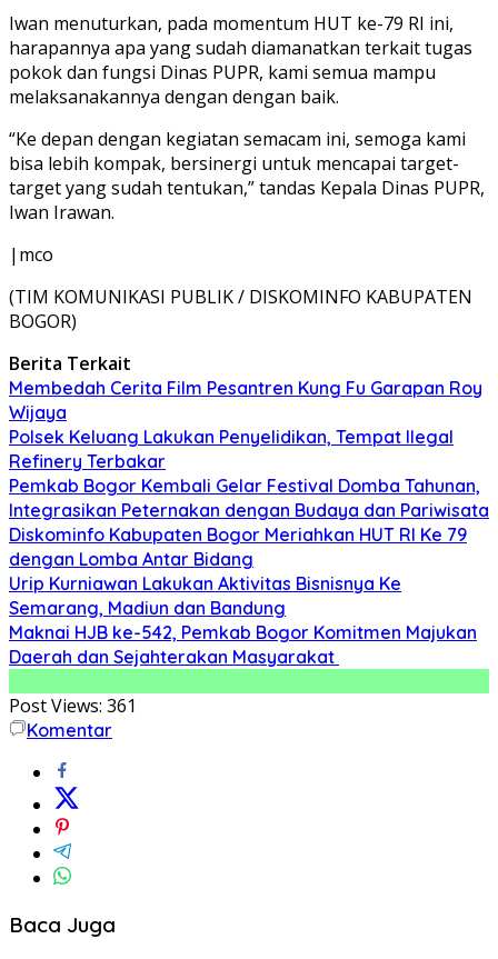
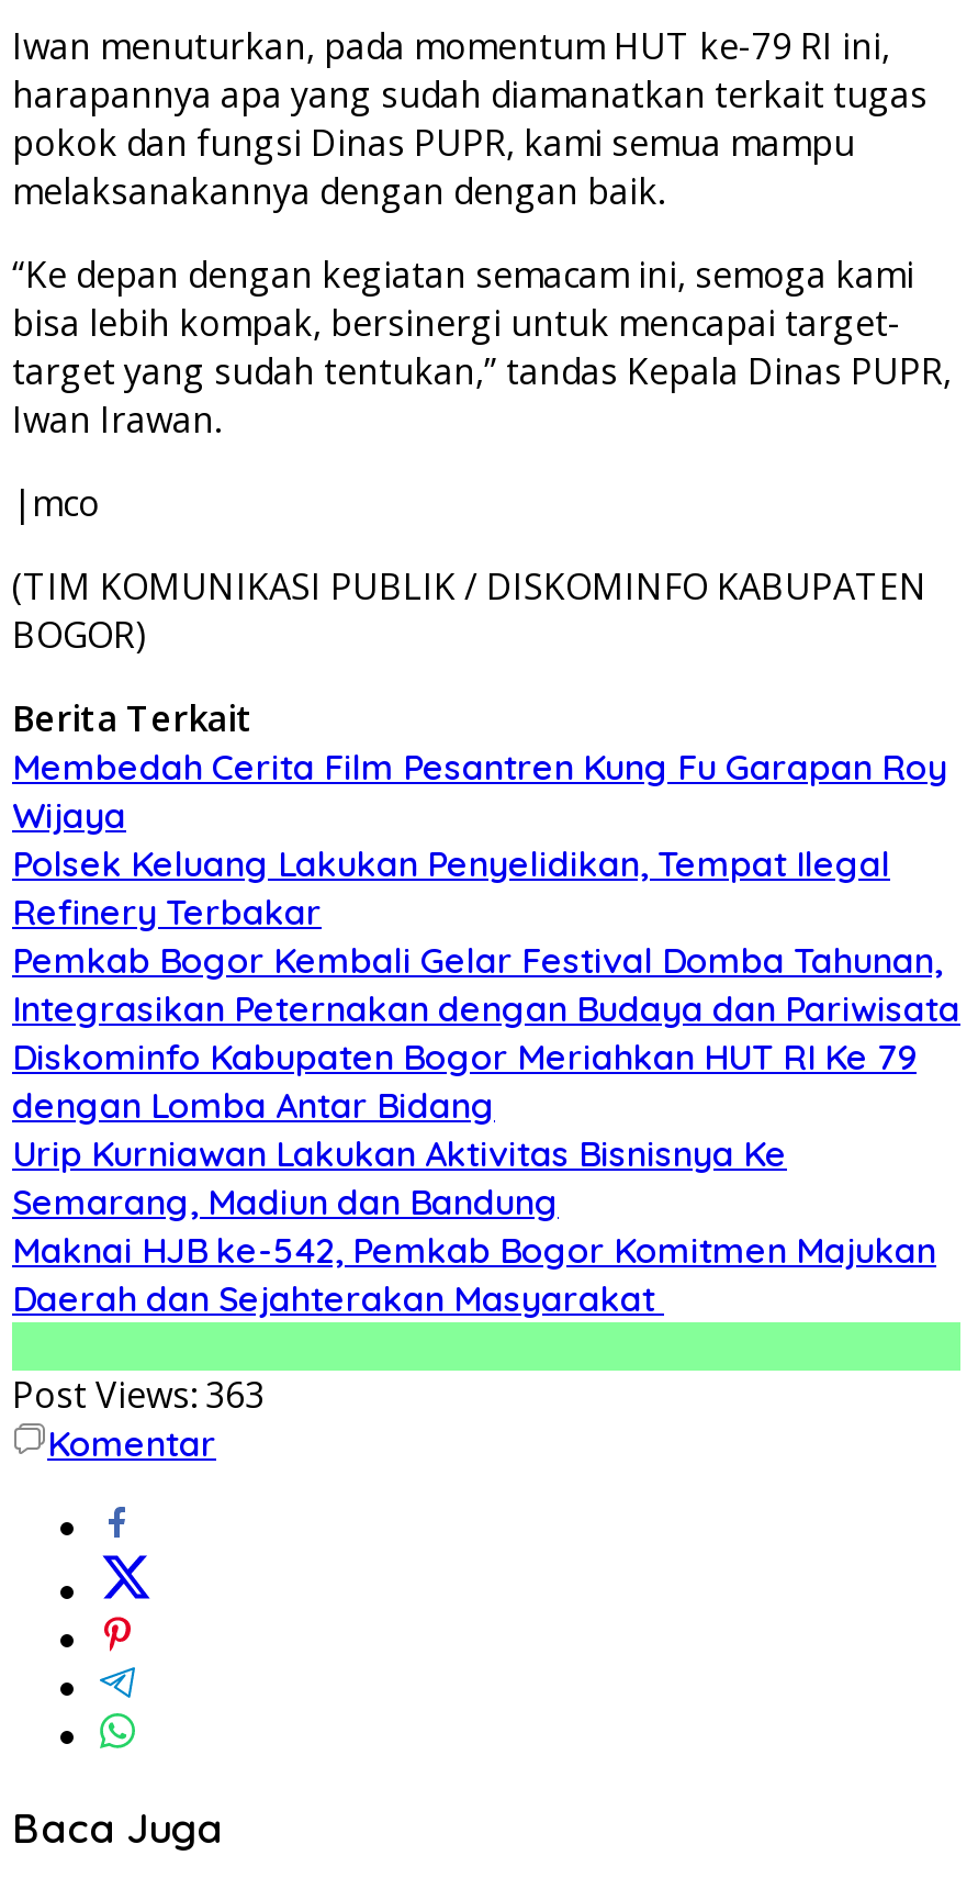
[9,693,137,718] Post Views: 361 -> [12,1370,265,1418] Post Views: 363

